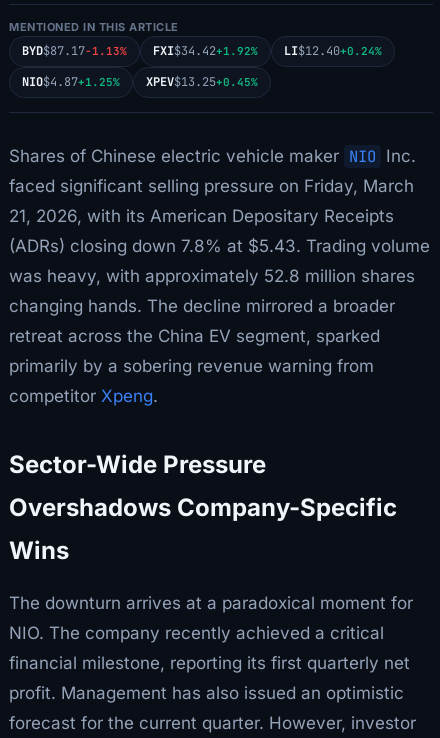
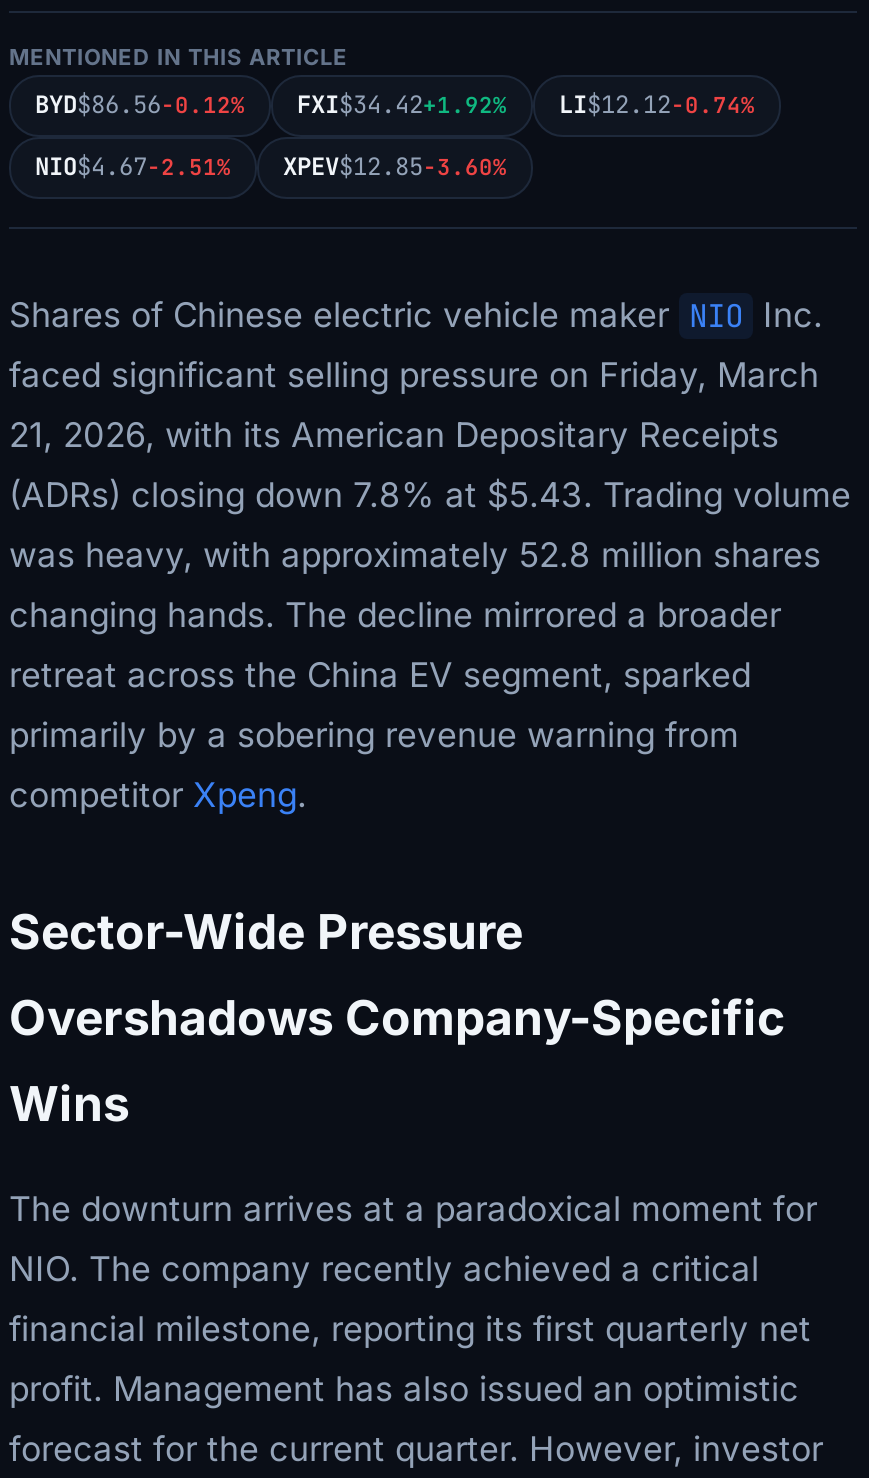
[22,43,127,59] BYD$87.17-1.13% -> [35,88,245,120] BYD$86.56-0.12%
[284,43,382,59] LI$12.40+0.24% -> [559,88,755,120] LI$12.12-0.74%
[22,74,120,90] NIO$4.87+1.25% -> [35,150,231,182] NIO$4.67-2.51%
[146,74,258,90] XPEV$13.25+0.45% -> [283,150,507,182] XPEV$12.85-3.60%

